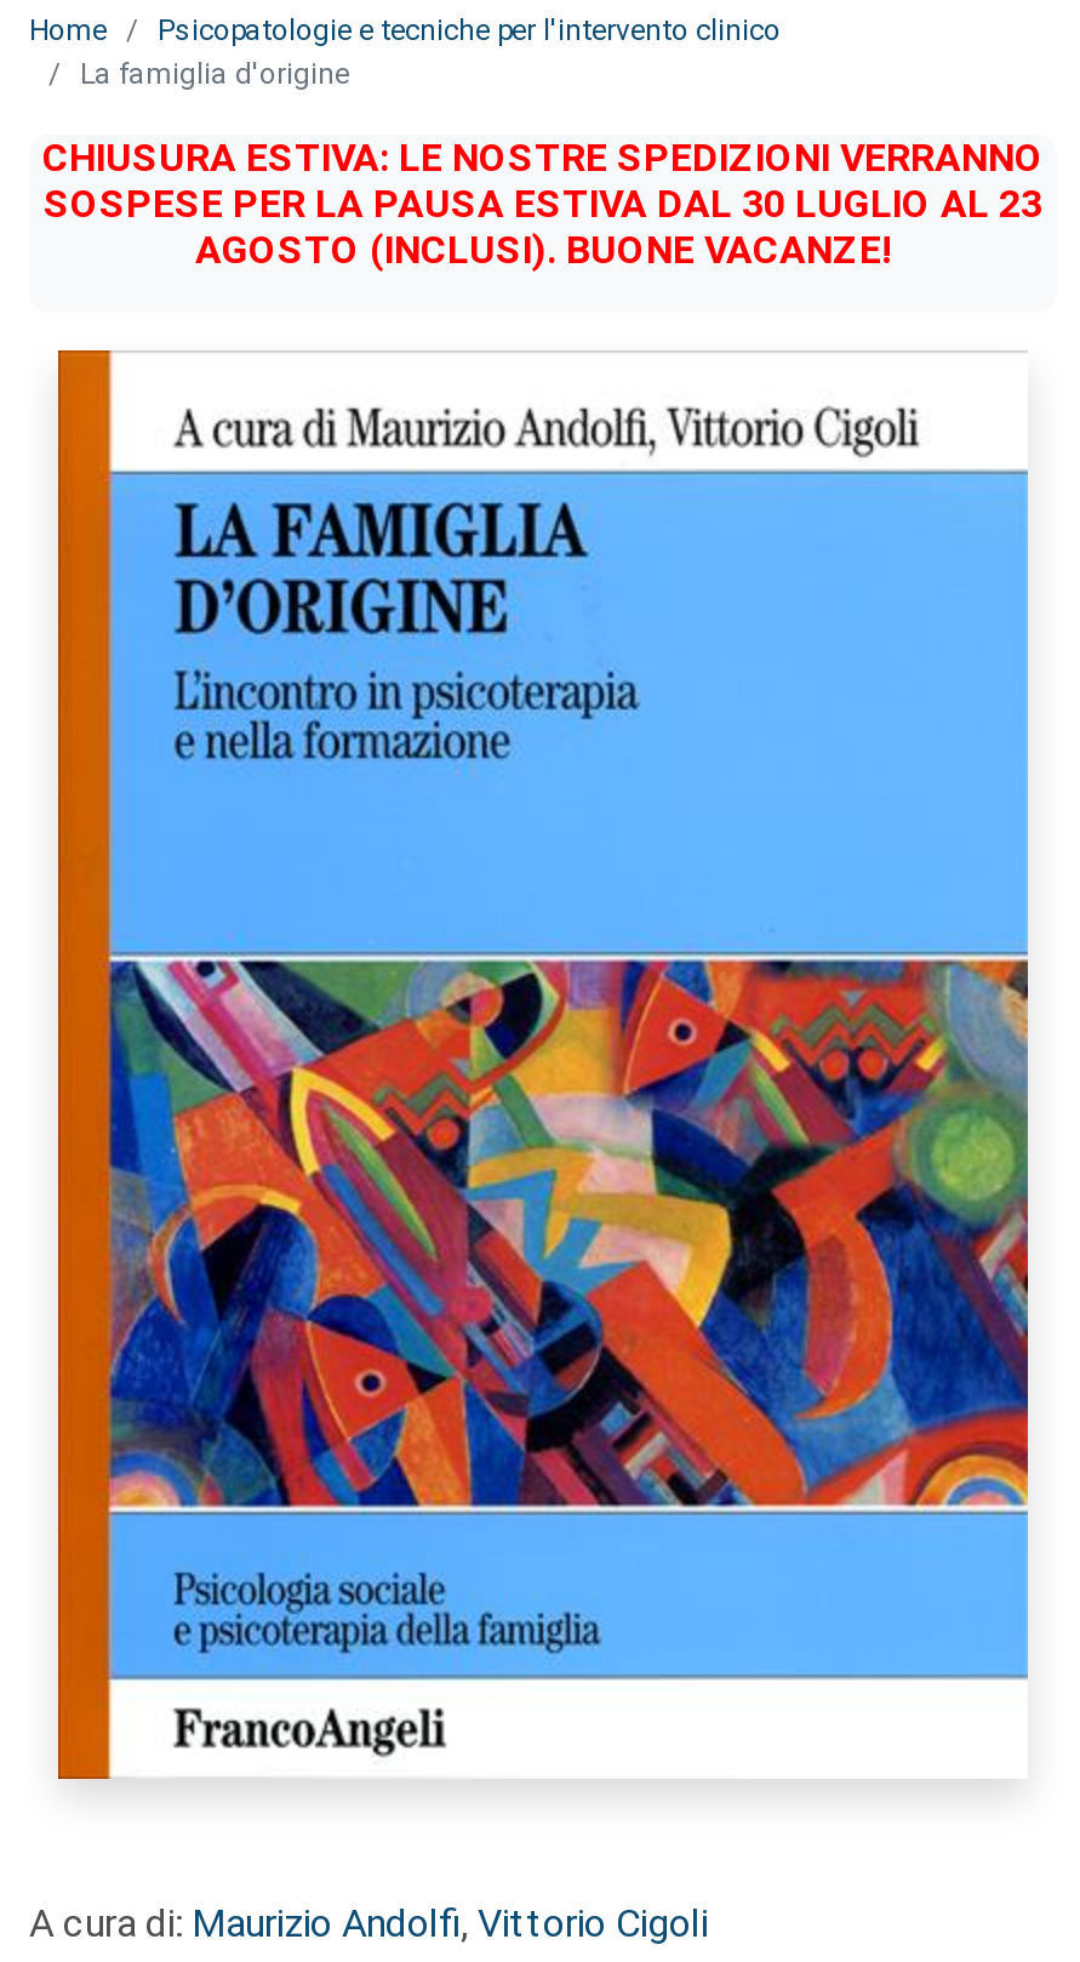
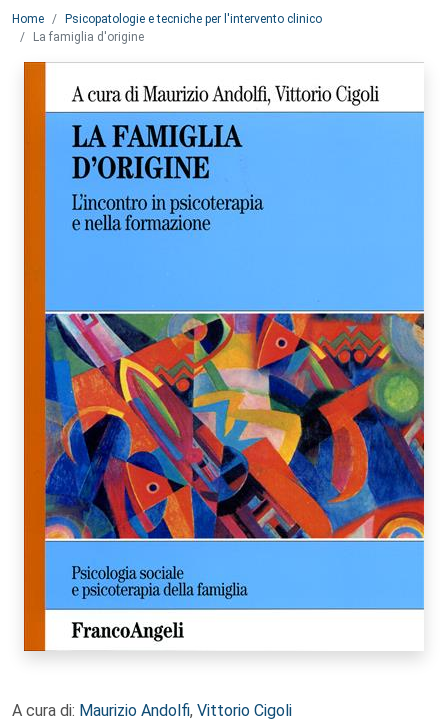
[42,135,1044,273] CHIUSURA ESTIVA: LE NOSTRE SPEDIZIONI VERRANNO | SOSPESE PER LA PAUSA ESTIVA DAL 30 LUGLIO AL 23 | AGOSTO (INCLUSI). BUONE VACANZE! -> none

